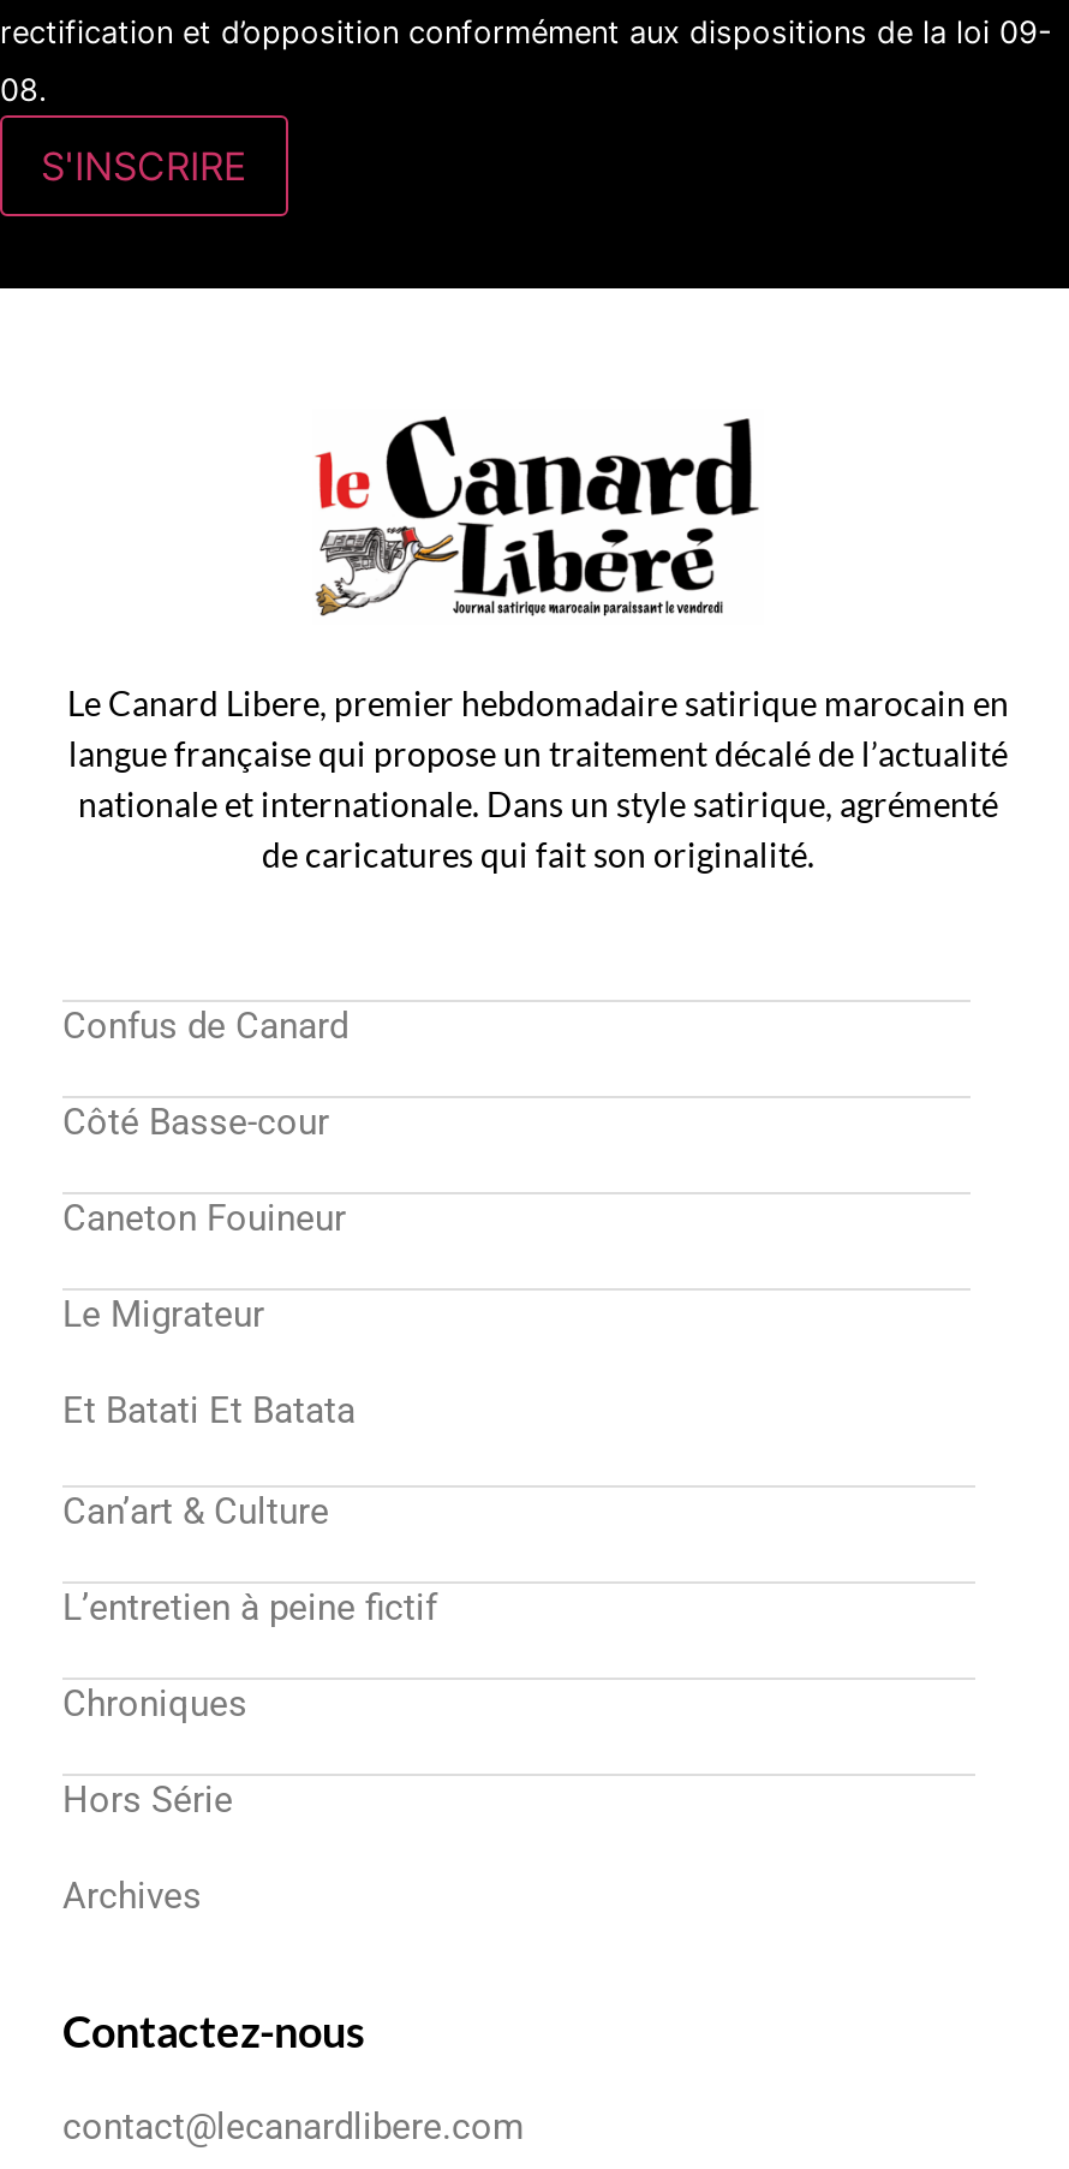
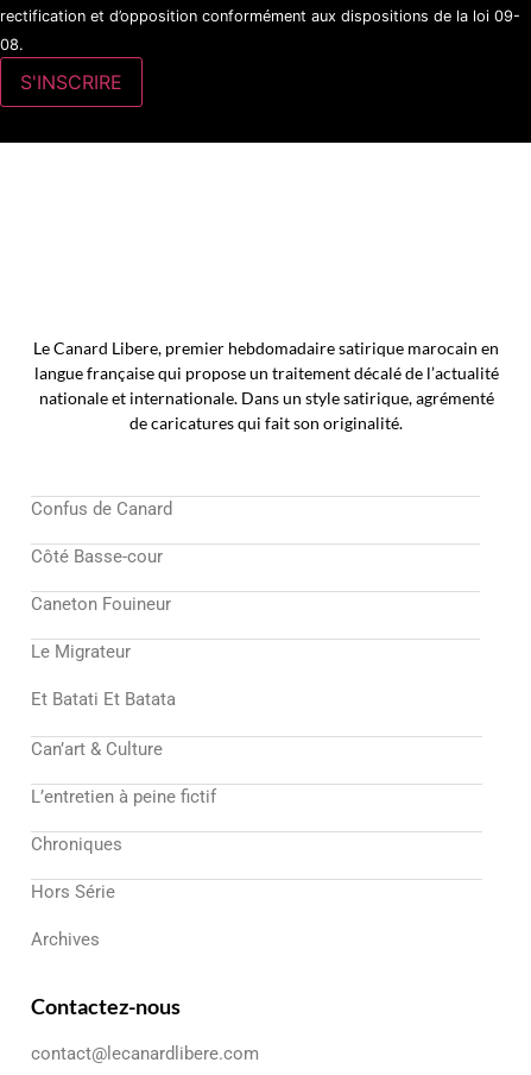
[315,415,759,616] [image] -> none

